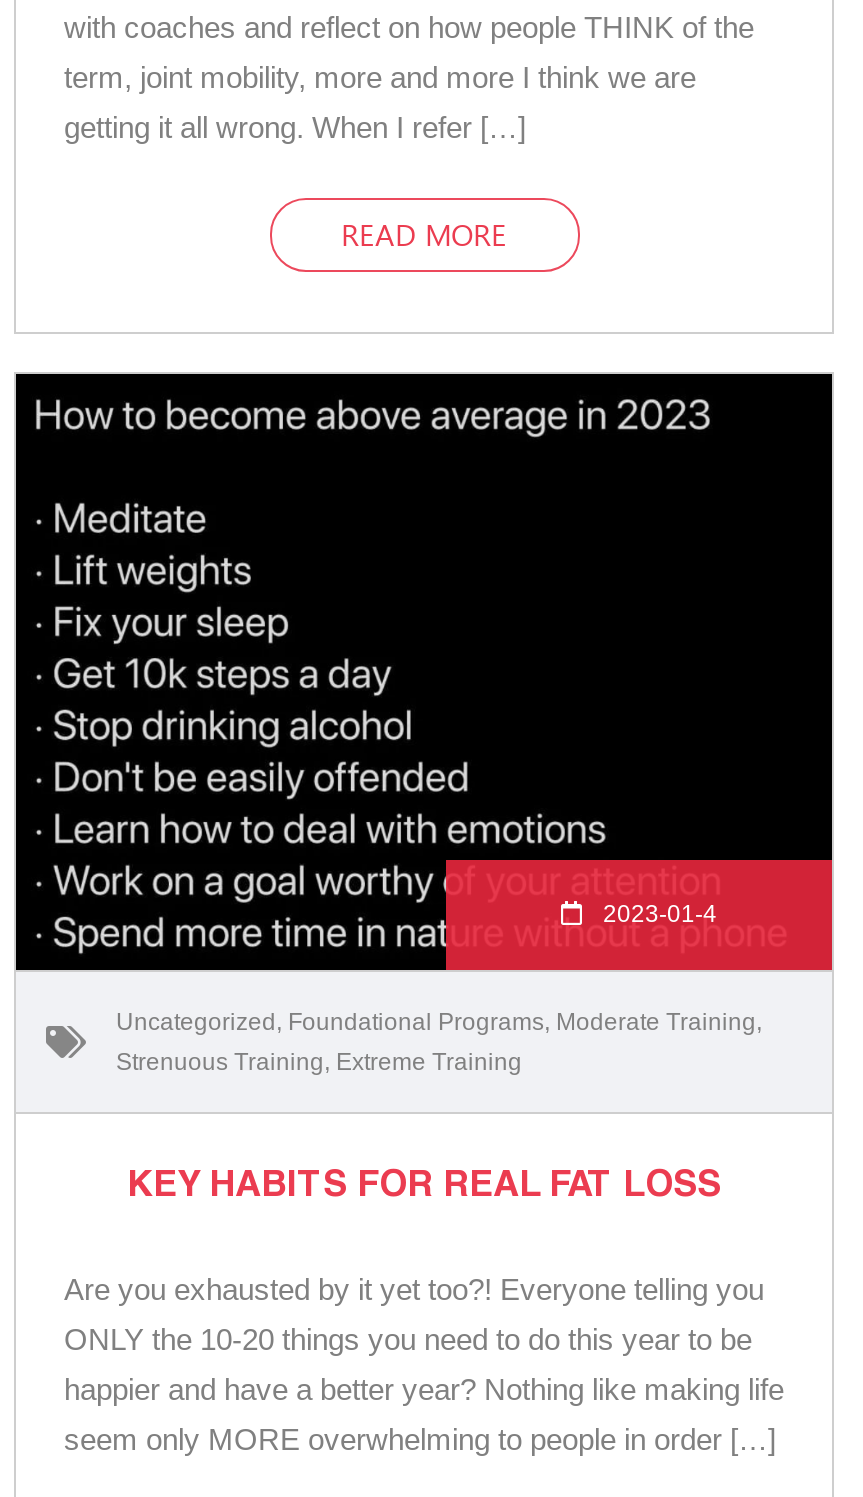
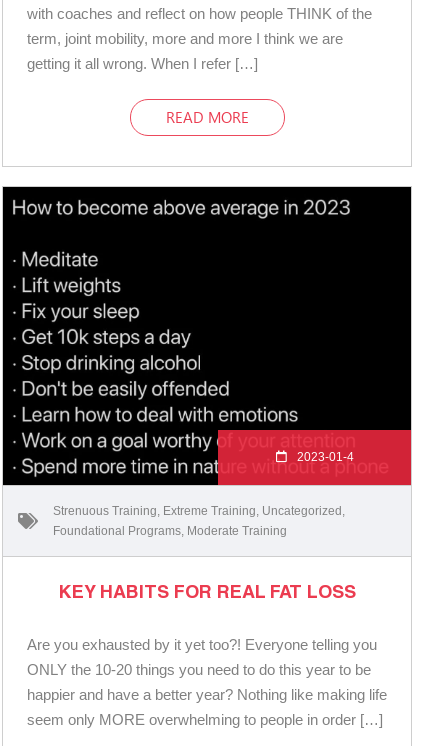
[116,1007,762,1075] Uncategorized, Foundational Programs, Moderate Training, | Strenuous Training, Extreme Training -> [53,503,345,537] Strenuous Training, Extreme Training, Uncategorized, | Foundational Programs, Moderate Training

